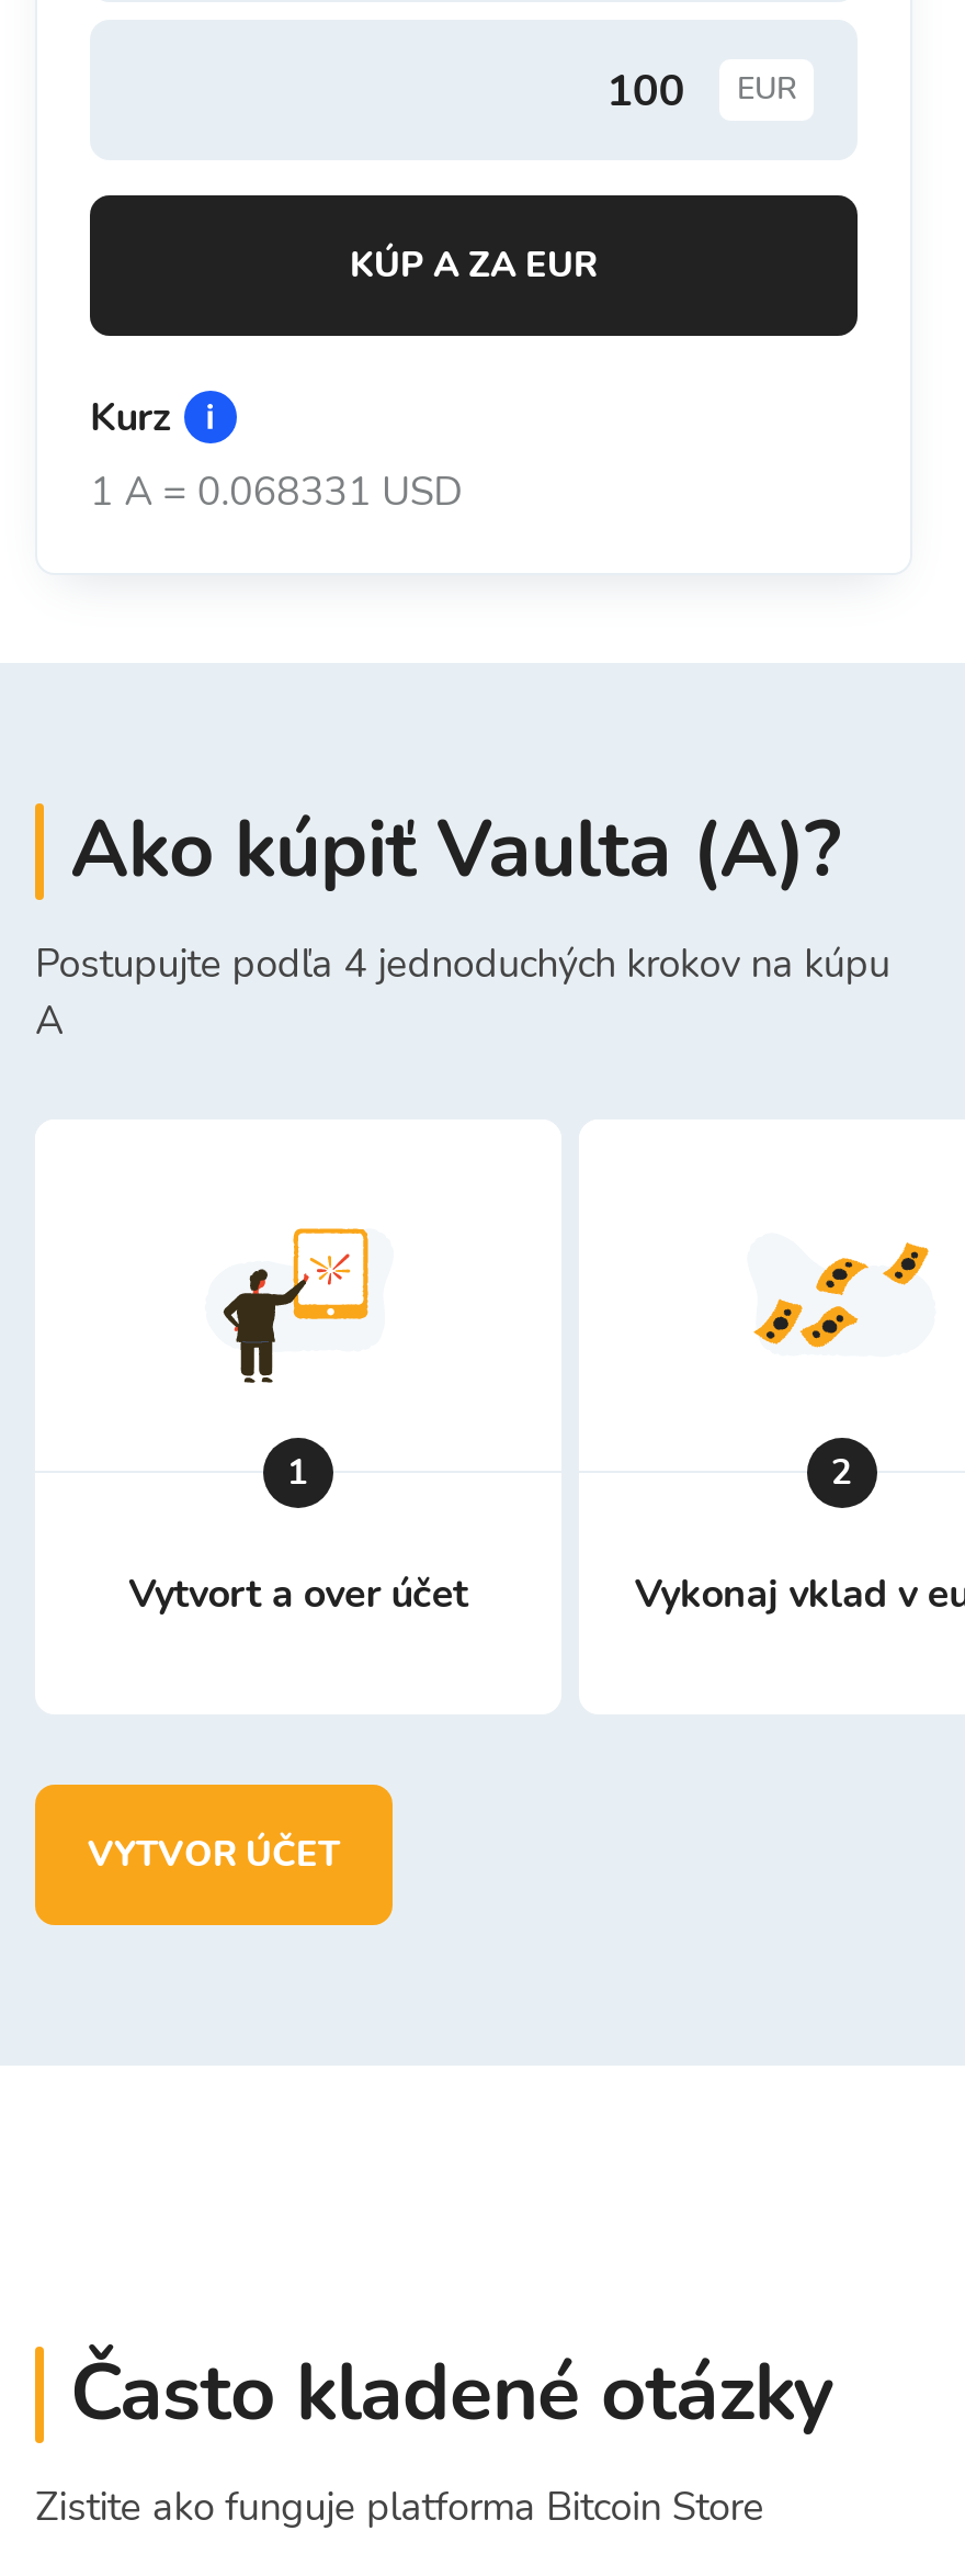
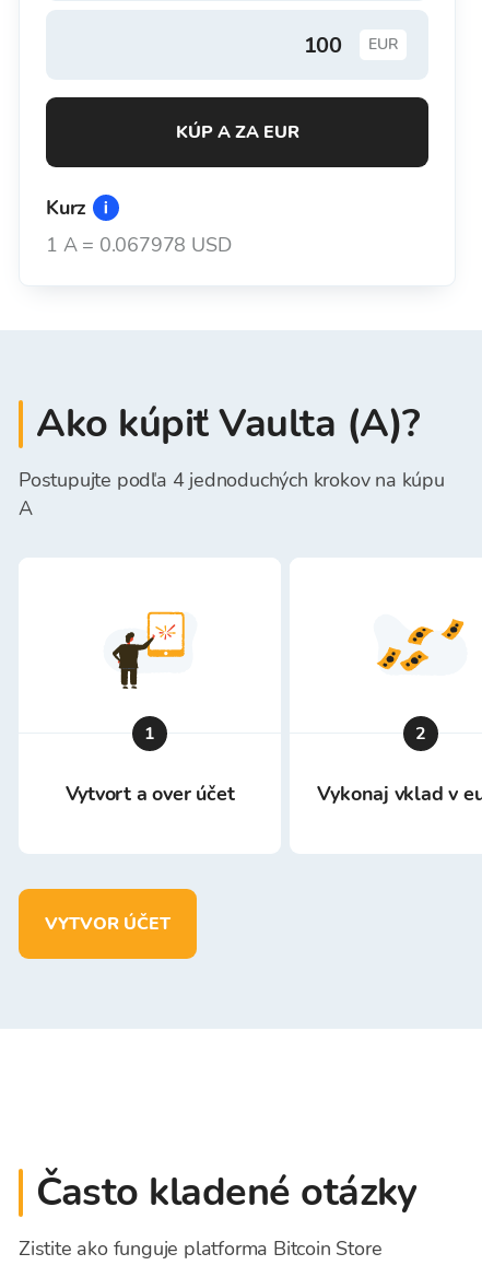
[90,465,462,518] 1 A = 0.068331 USD -> [46,232,231,258] 1 A = 0.067978 USD

